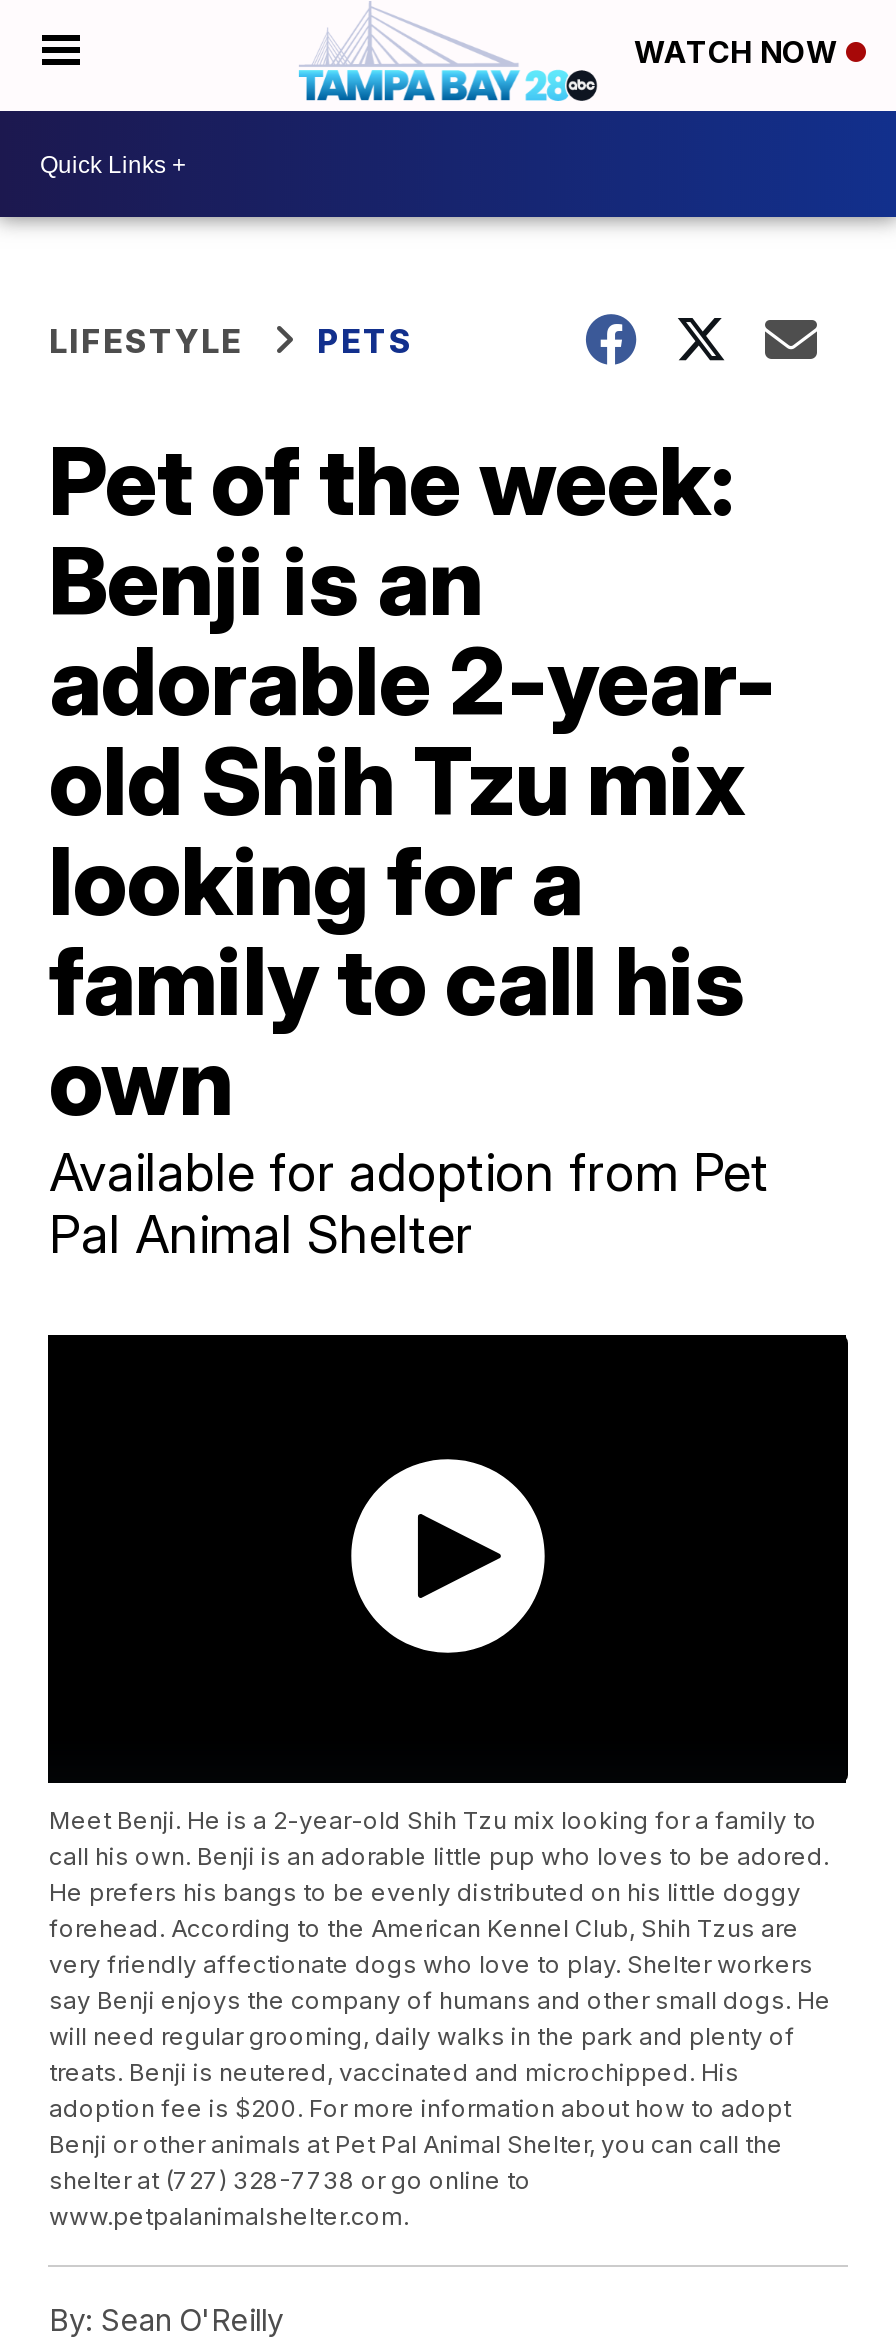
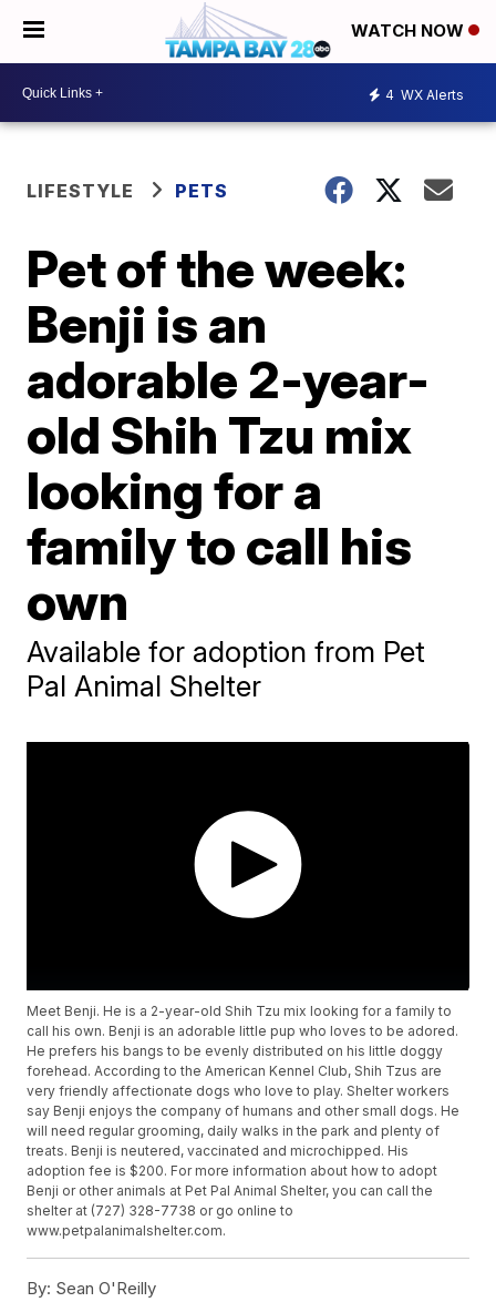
none -> [385,86,464,103] 4 WX Alerts

